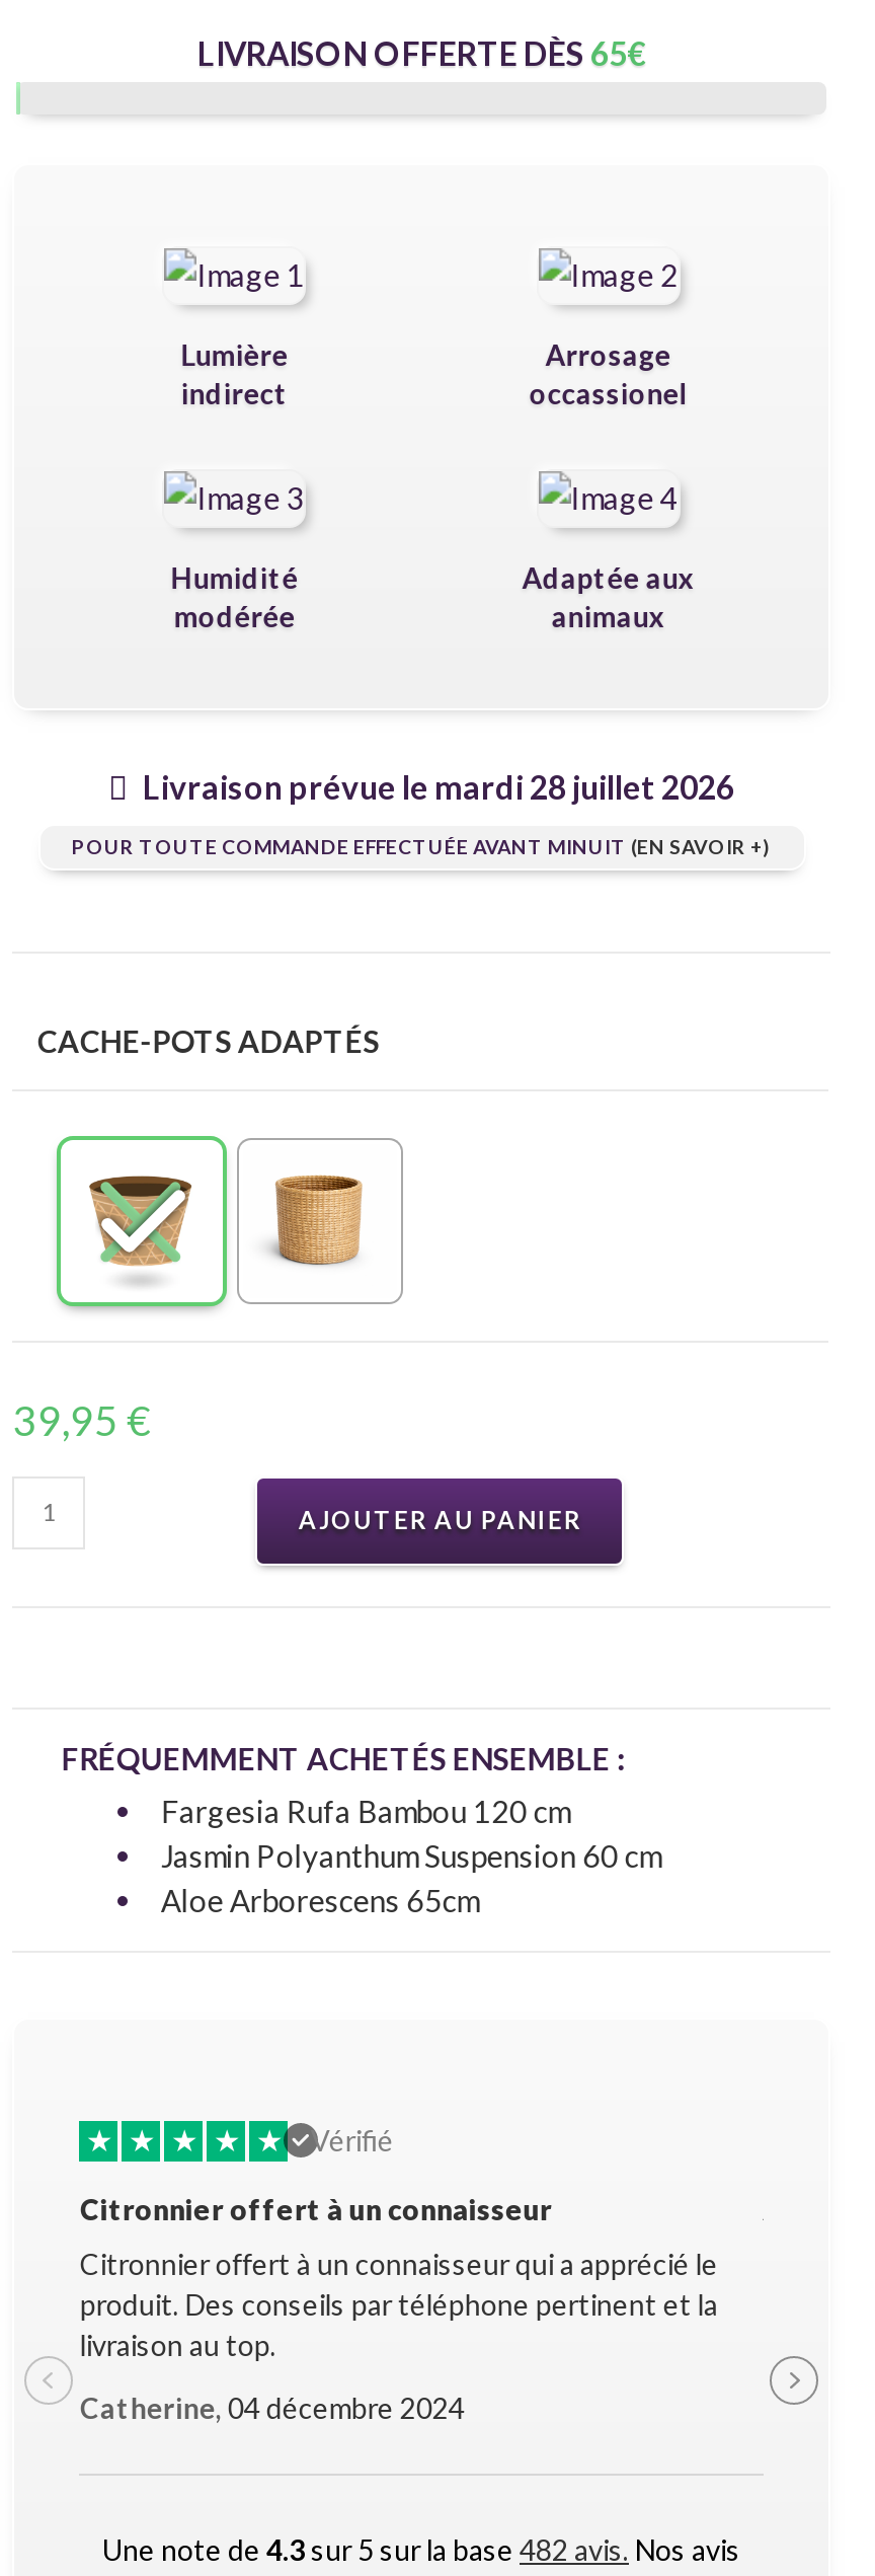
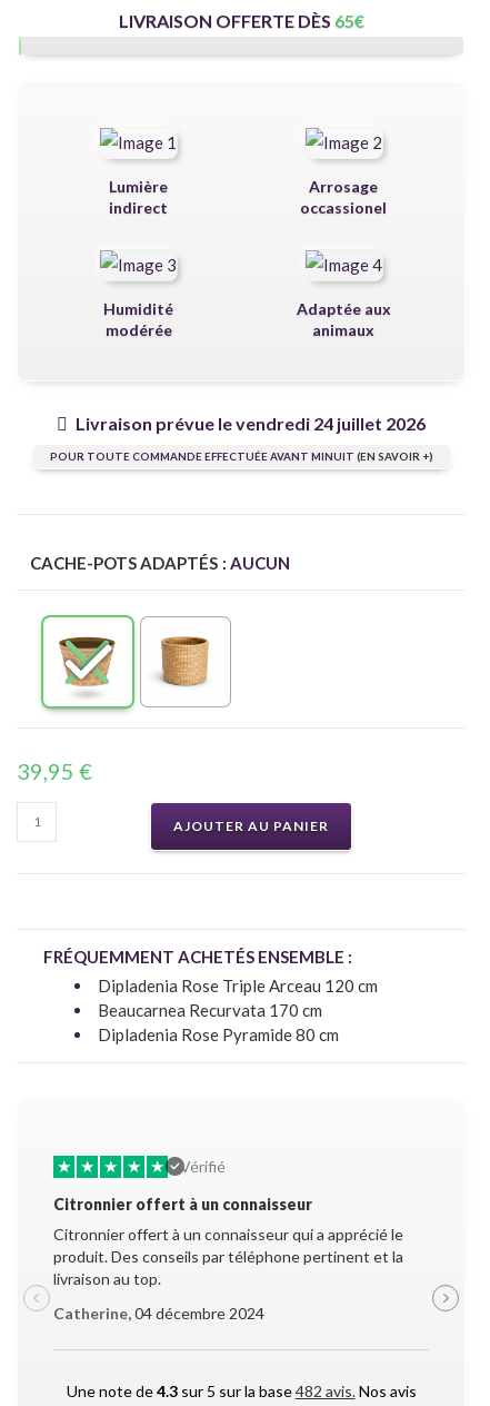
[137,767,734,805] Livraison prévue le mardi 28 juillet 2026 -> [72,413,426,434] Livraison prévue le vendredi 24 juillet 2026
[37,1022,380,1059] CACHE-POTS ADAPTÉS -> [30,553,290,573] CACHE-POTS ADAPTÉS : AUCUN
[161,1792,661,1918] Fargesia Rufa Bambou 120 cm | Jasmin Polyanthum Suspension 60 cm | Aloe Arborescens 65cm -> [98,975,378,1044] Dipladenia Rose Triple Arceau 120 cm | Beaucarnea Recurvata 170 cm | Dipladenia Rose Pyramide 80 cm

